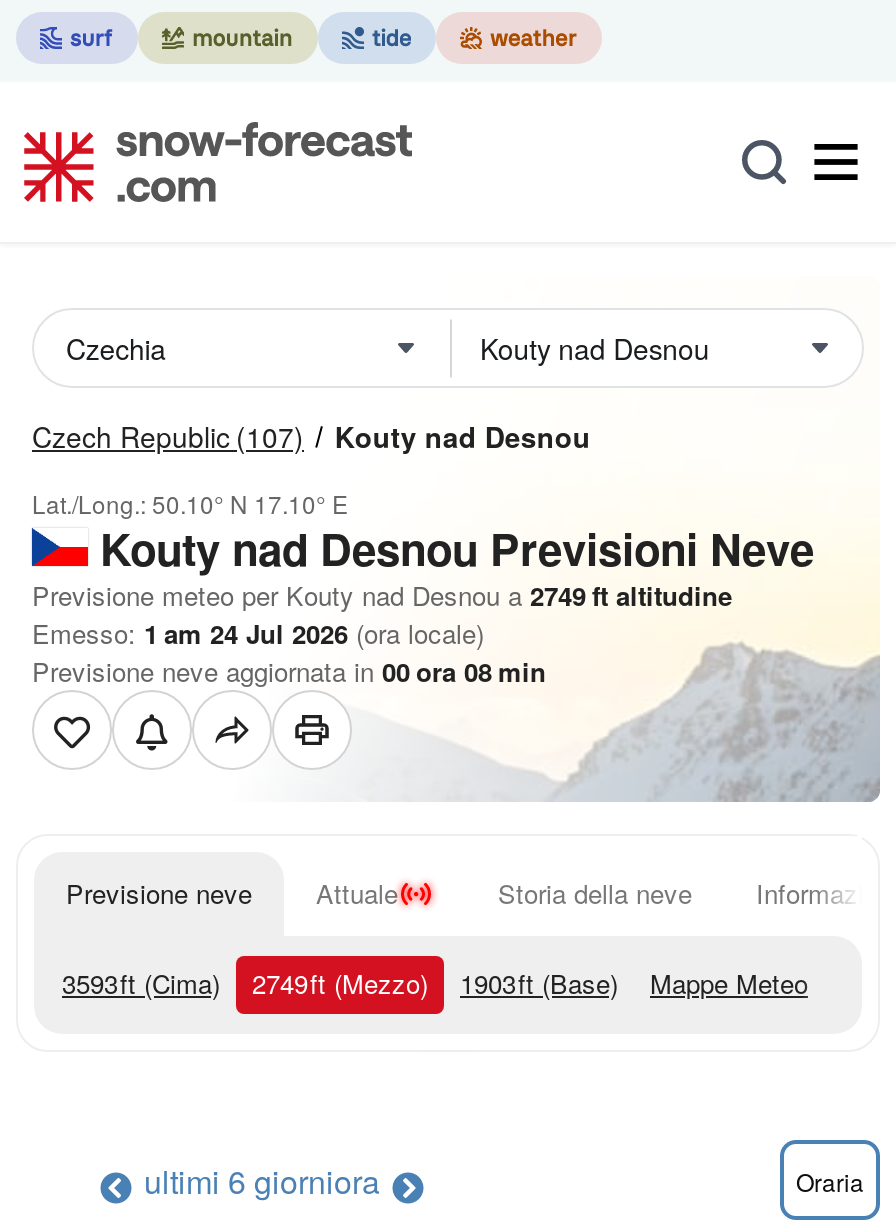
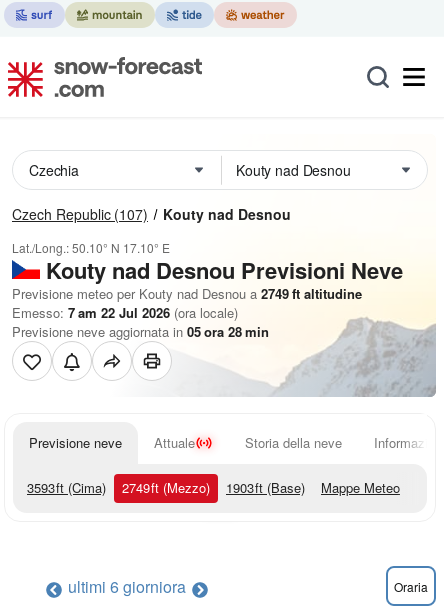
[32,614,484,652] Emesso: 1 am 24 Jul 2026 (ora locale) -> [12,303,238,322] Emesso: 7 am 22 Jul 2026 (ora locale)
[32,652,546,690] Previsione neve aggiornata in 00 ora 08 min -> [12,322,269,341] Previsione neve aggiornata in 05 ora 28 min

